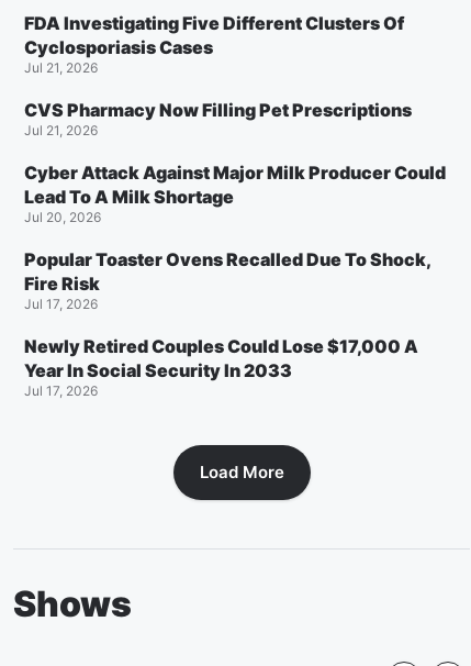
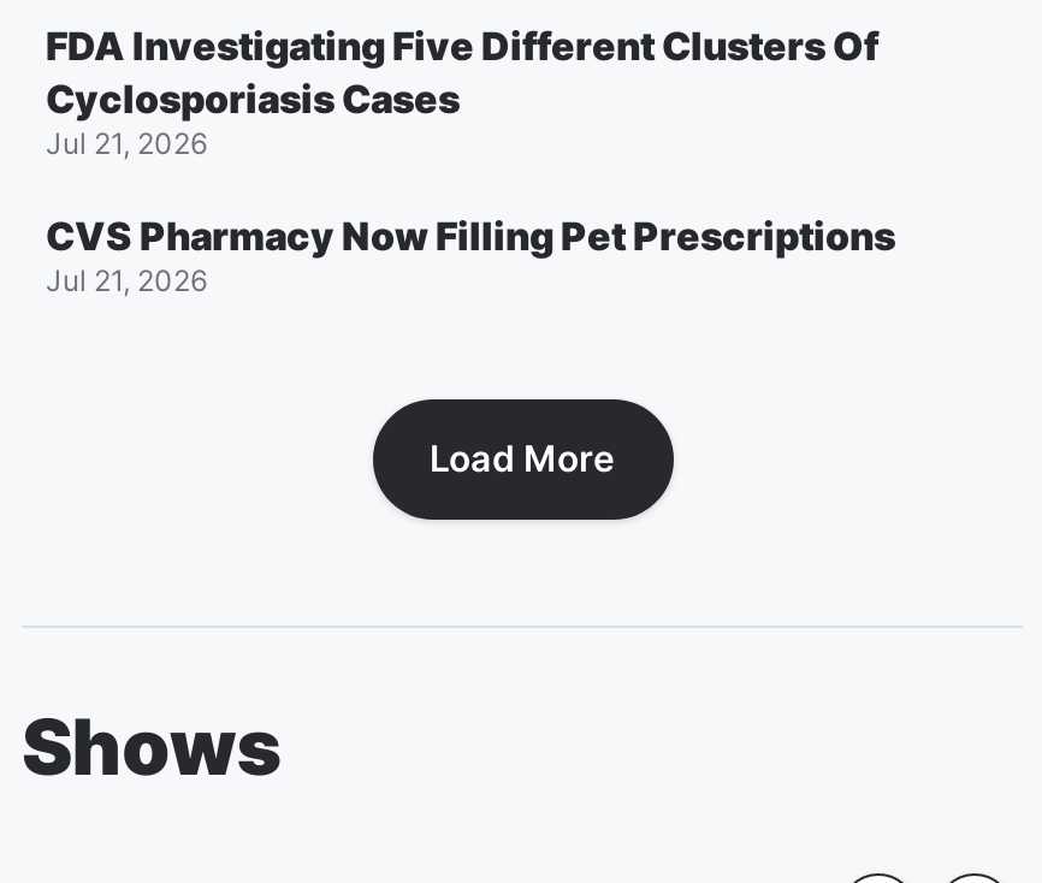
[24,161,446,398] Cyber Attack Against Major Milk Producer Could | Lead To A Milk Shortage | Jul 20, 2026 | Popular Toaster Ovens Recalled Due To Shock, | Fire Risk | Jul 17, 2026 | Newly Retired Couples Could Lose $17,000 A | Year In Social Security In 2033 | Jul 17, 2026 -> none

